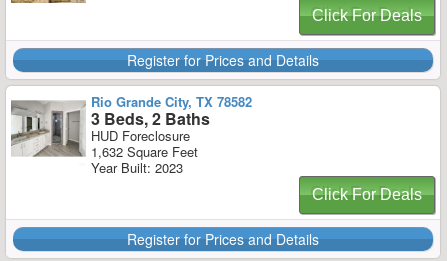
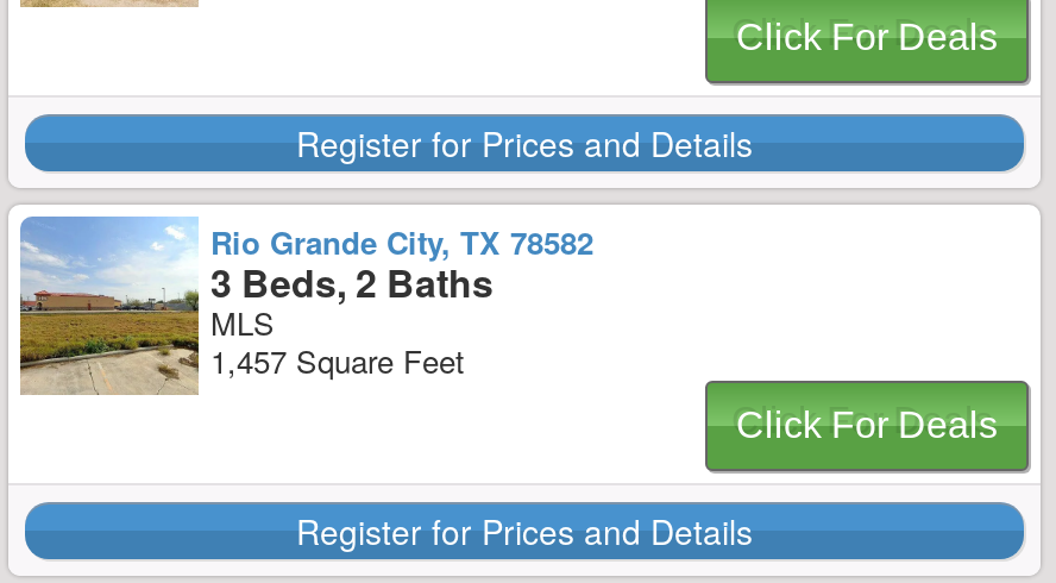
[11,91,198,177] [image] | HUD Foreclosure | 1,632 Square Feet | Year Built: 2023 -> [18,214,465,397] [image] | MLS | 1,457 Square Feet

